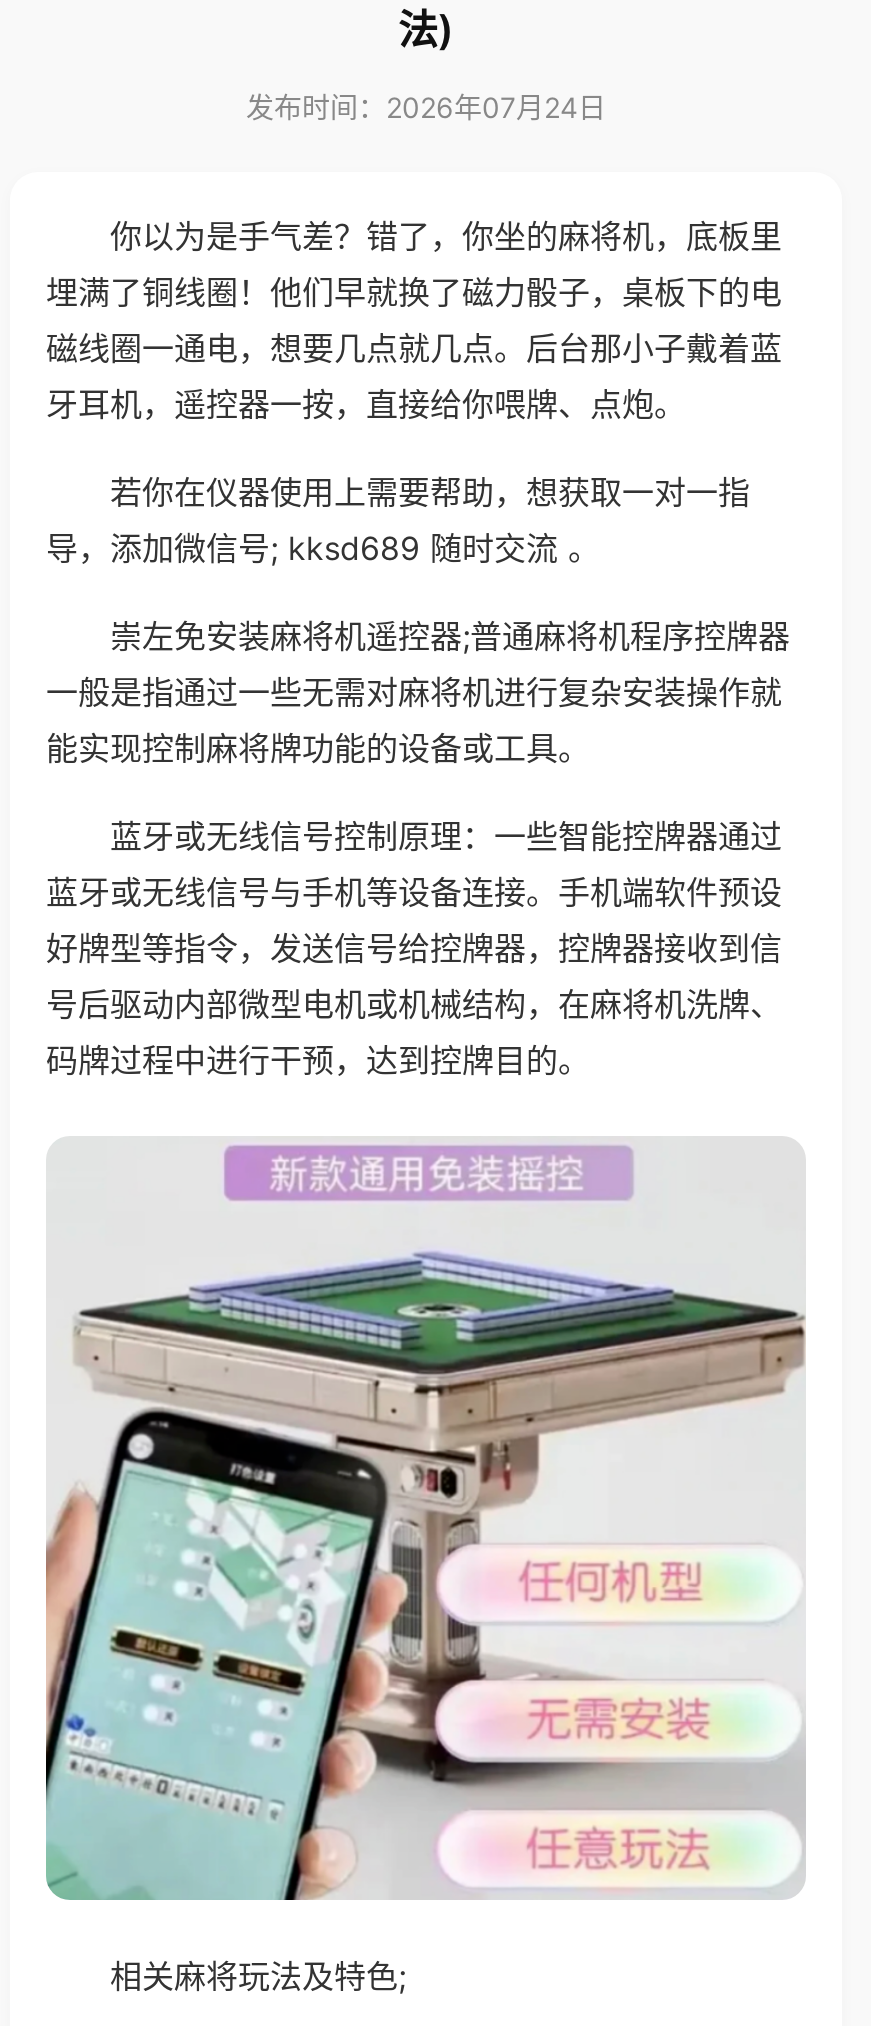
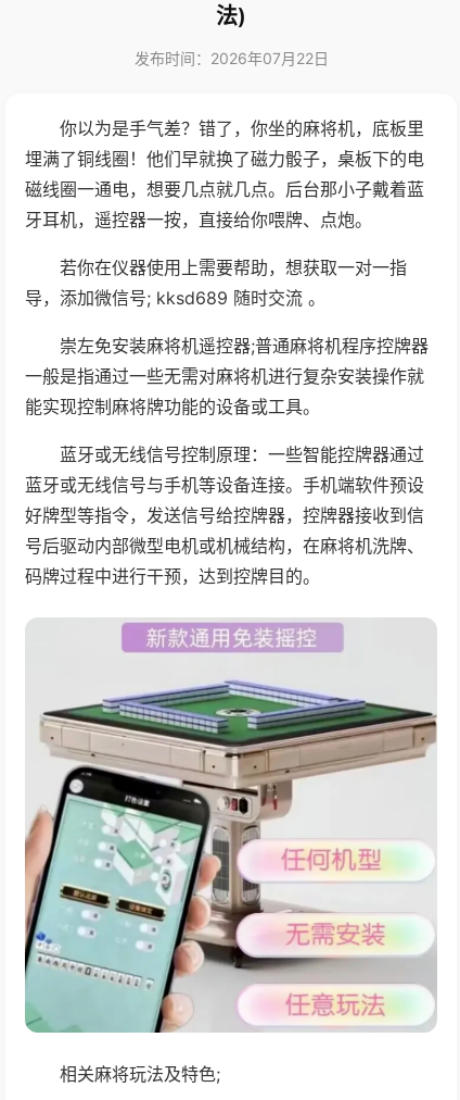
[246,90,606,124] 发布时间：2026年07月24日 -> [134,49,328,67] 发布时间：2026年07月22日

